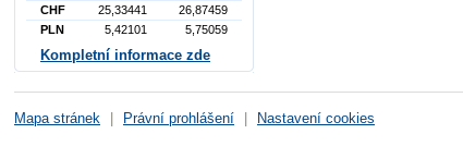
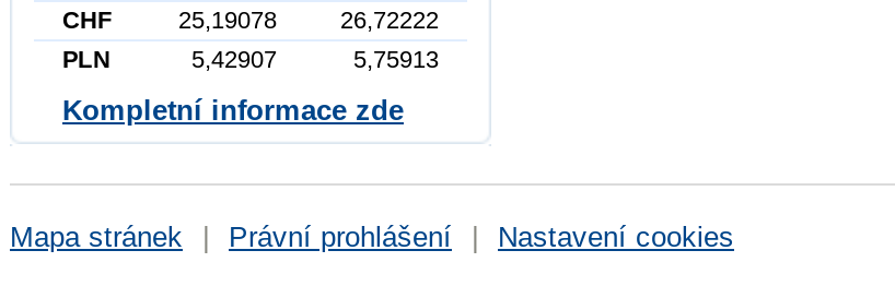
[98,3,147,17] 25,33441 -> [178,7,277,33] 25,19078
[179,3,228,17] 26,87459 -> [340,7,439,33] 26,72222
[105,23,147,36] 5,42101 -> [191,46,277,72] 5,42907
[185,23,228,36] 5,75059 -> [353,46,439,72] 5,75913

